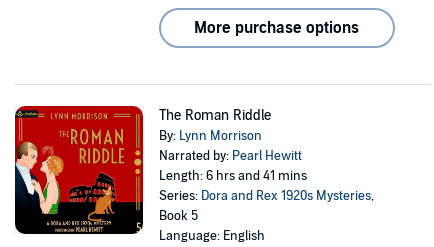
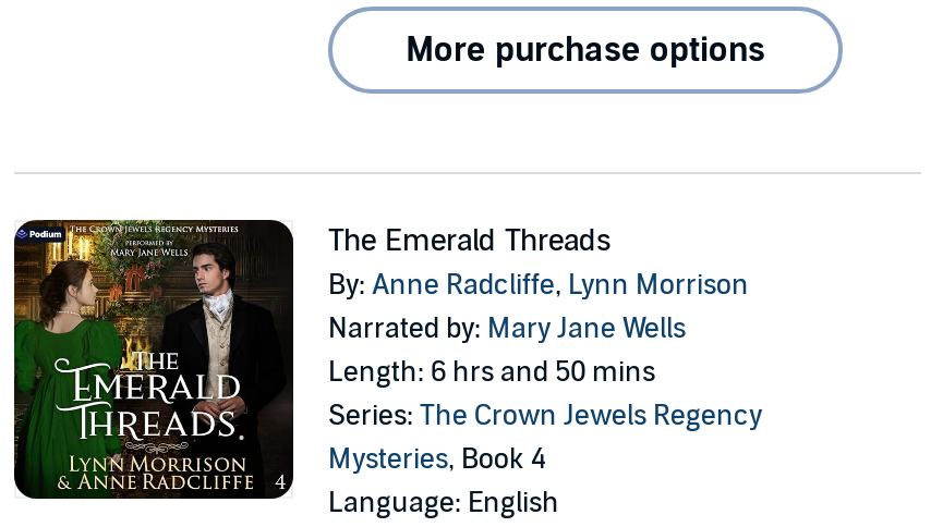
[14,105,374,232] [image] | The Roman Riddle | By: Lynn Morrison | Narrated by: Pearl Hewitt | Length: 6 hrs and 41 mins | Series: Dora and Rex 1920s Mysteries, | Book 5 -> [12,218,762,497] [image] | The Emerald Threads | By: Anne Radcliffe, Lynn Morrison | Narrated by: Mary Jane Wells | Length: 6 hrs and 50 mins | Series: The Crown Jewels Regency | Mysteries, Book 4

